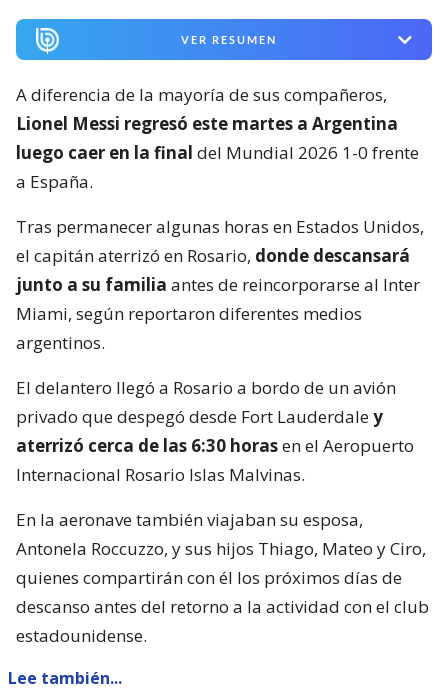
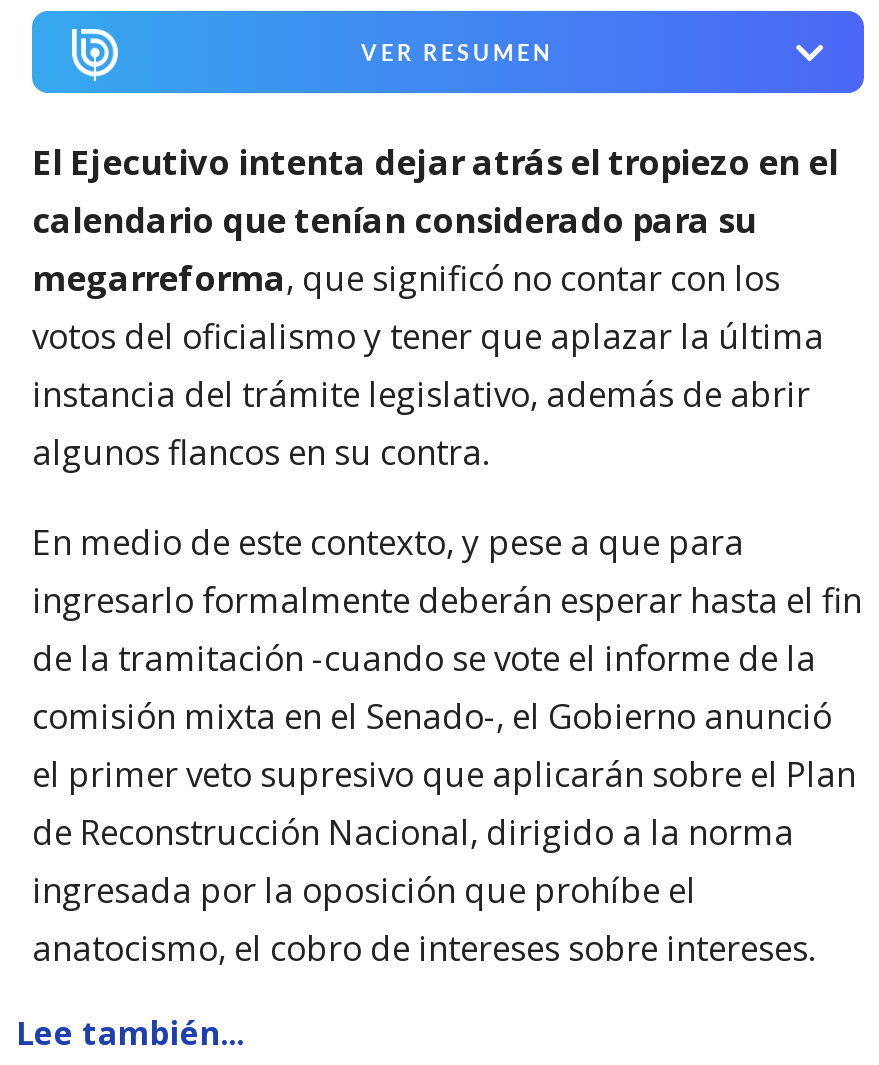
[16,83,429,647] A diferencia de la mayoría de sus compañeros, | Lionel Messi regresó este martes a Argentina | luego caer en la final del Mundial 2026 1-0 frente | a España. | Tras permanecer algunas horas en Estados Unidos, | el capitán aterrizó en Rosario, donde descansará | junto a su familia antes de reincorporarse al Inter | Miami, según reportaron diferentes medios | argentinos. | El delantero llegó a Rosario a bordo de un avión | privado que despegó desde Fort Lauderdale y | aterrizó cerca de las 6:30 horas en el Aeropuerto | Internacional Rosario Islas Malvinas. | En la aeronave también viajaban su esposa, | Antonela Roccuzzo, y sus hijos Thiago, Mateo y Ciro, | quienes compartirán con él los próximos días de | descanso antes del retorno a la actividad con el club | estadounidense. -> [32,139,862,971] El Ejecutivo intenta dejar atrás el tropiezo en el | calendario que tenían considerado para su | megarreforma, que significó no contar con los | votos del oficialismo y tener que aplazar la última | instancia del trámite legislativo, además de abrir | algunos flancos en su contra. | En medio de este contexto, y pese a que para | ingresarlo formalmente deberán esperar hasta el fin | de la tramitación -cuando se vote el informe de la | comisión mixta en el Senado-, el Gobierno anunció | el primer veto supresivo que aplicarán sobre el Plan | de Reconstrucción Nacional, dirigido a la norma | ingresada por la oposición que prohíbe el | anatocismo, el cobro de intereses sobre intereses.

